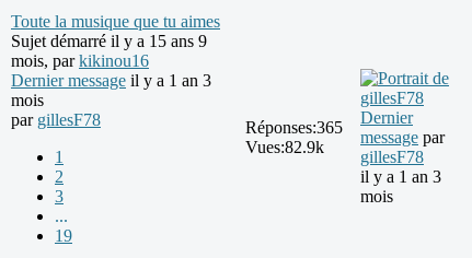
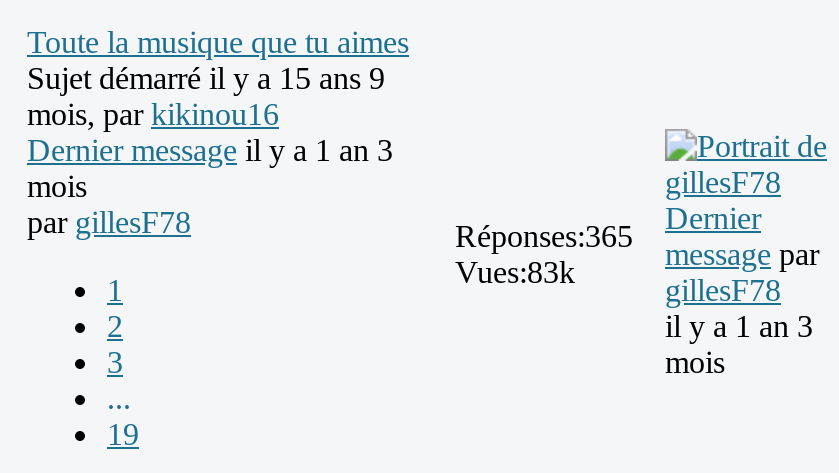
[245,138,324,157] Vues:82.9k -> [455,255,575,289] Vues:83k

